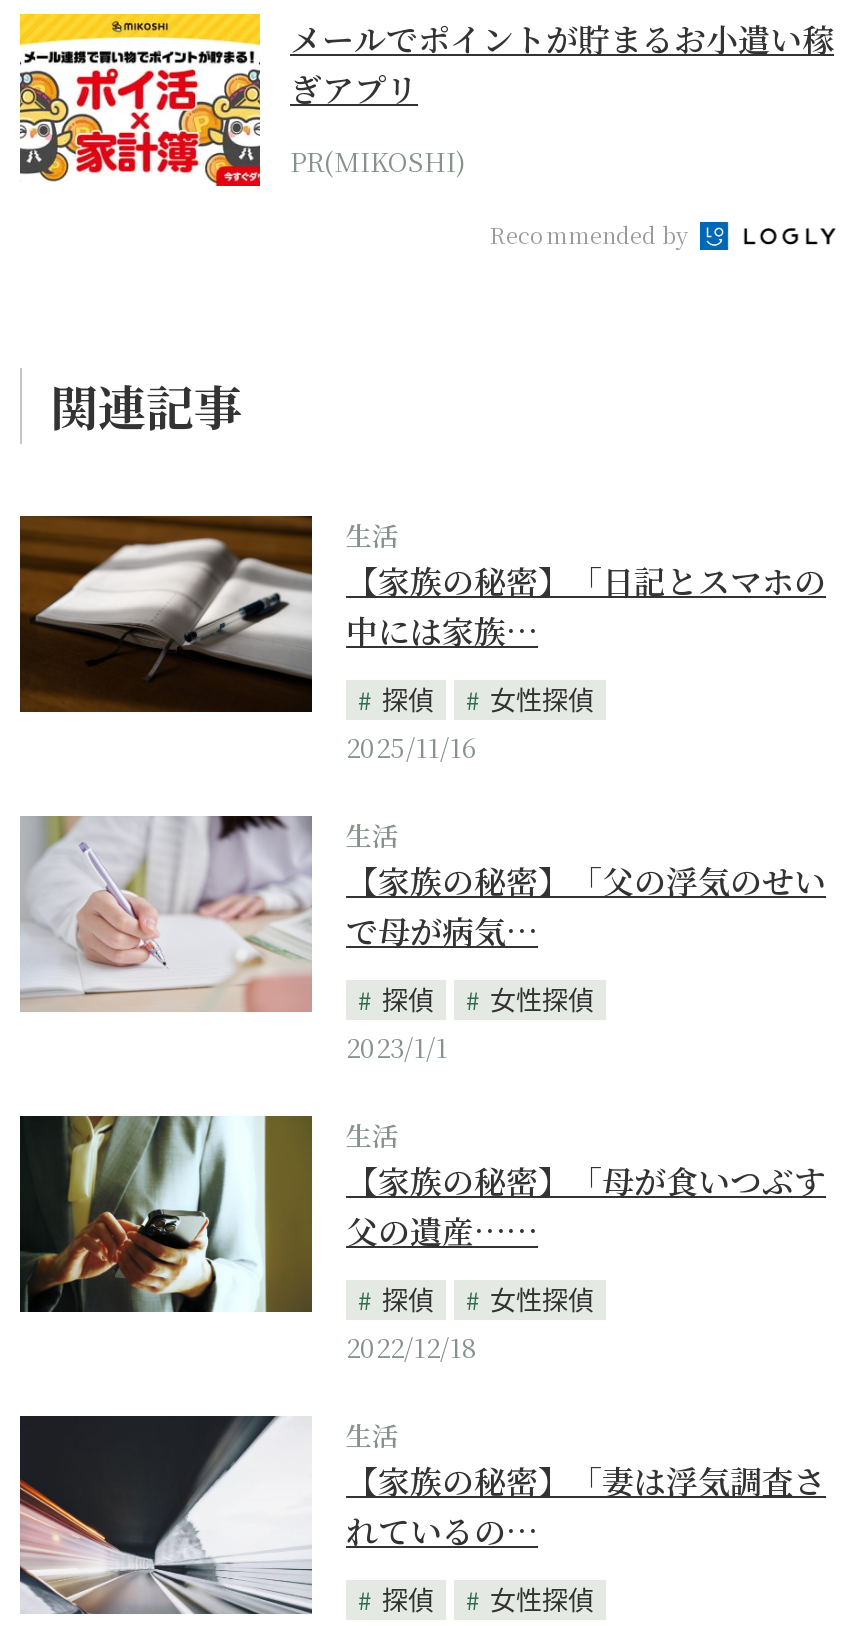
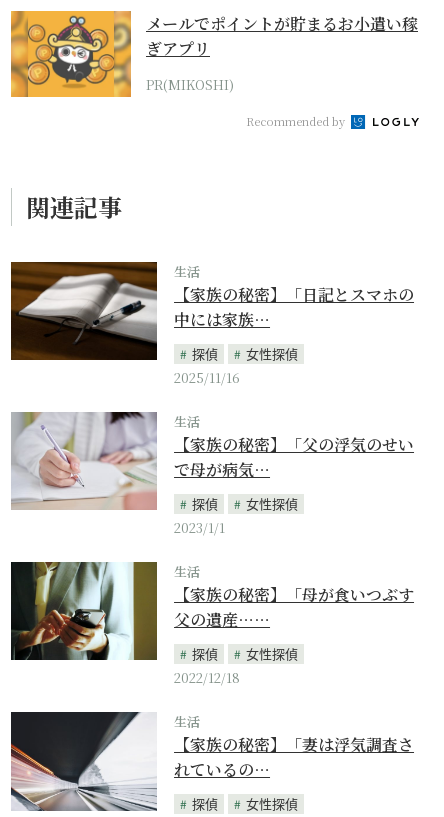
[18,14,262,188] [image] -> [10,11,132,98] [image]

